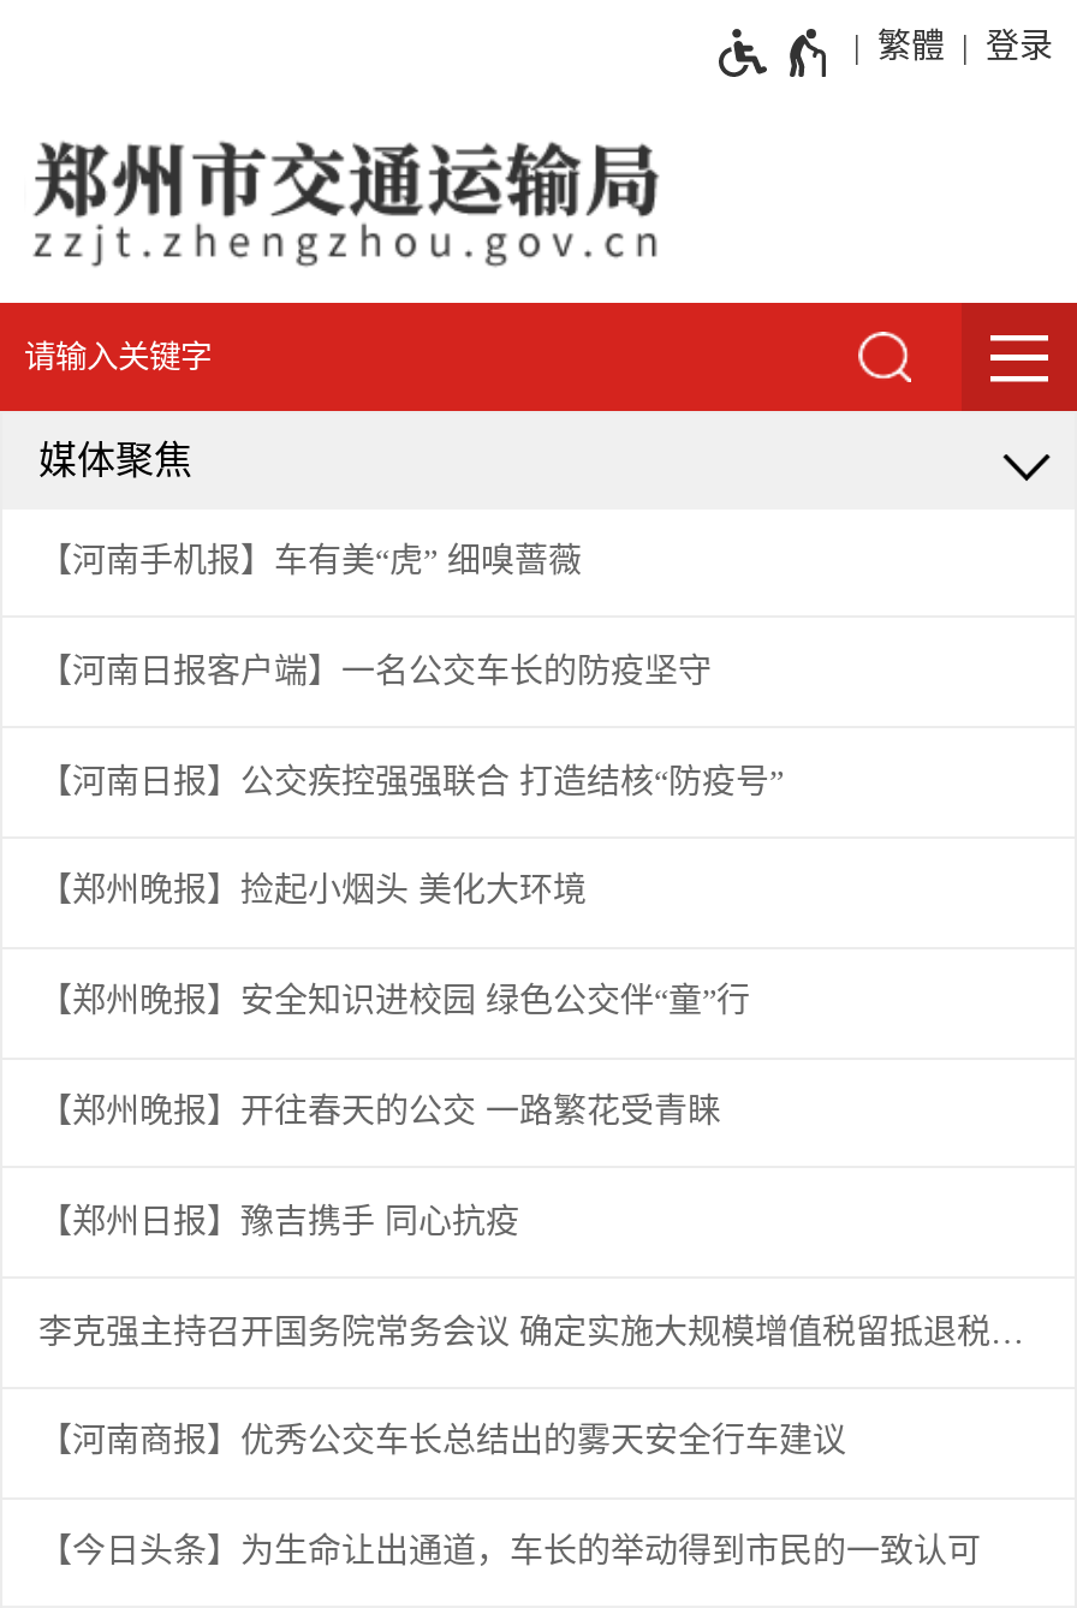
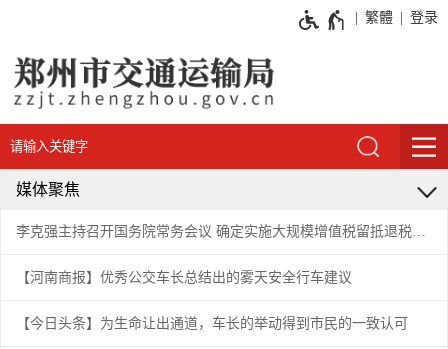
[38,543,784,1240] 【河南手机报】车有美“虎” 细嗅蔷薇 | 【河南日报客户端】一名公交车长的防疫坚守 | 【河南日报】公交疾控强强联合 打造结核“防疫号” | 【郑州晚报】捡起小烟头 美化大环境 | 【郑州晚报】安全知识进校园 绿色公交伴“童”行 | 【郑州晚报】开往春天的公交 一路繁花受青睐 | 【郑州日报】豫吉携手 同心抗疫 -> none

